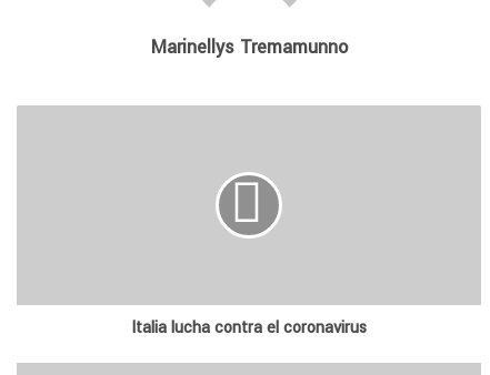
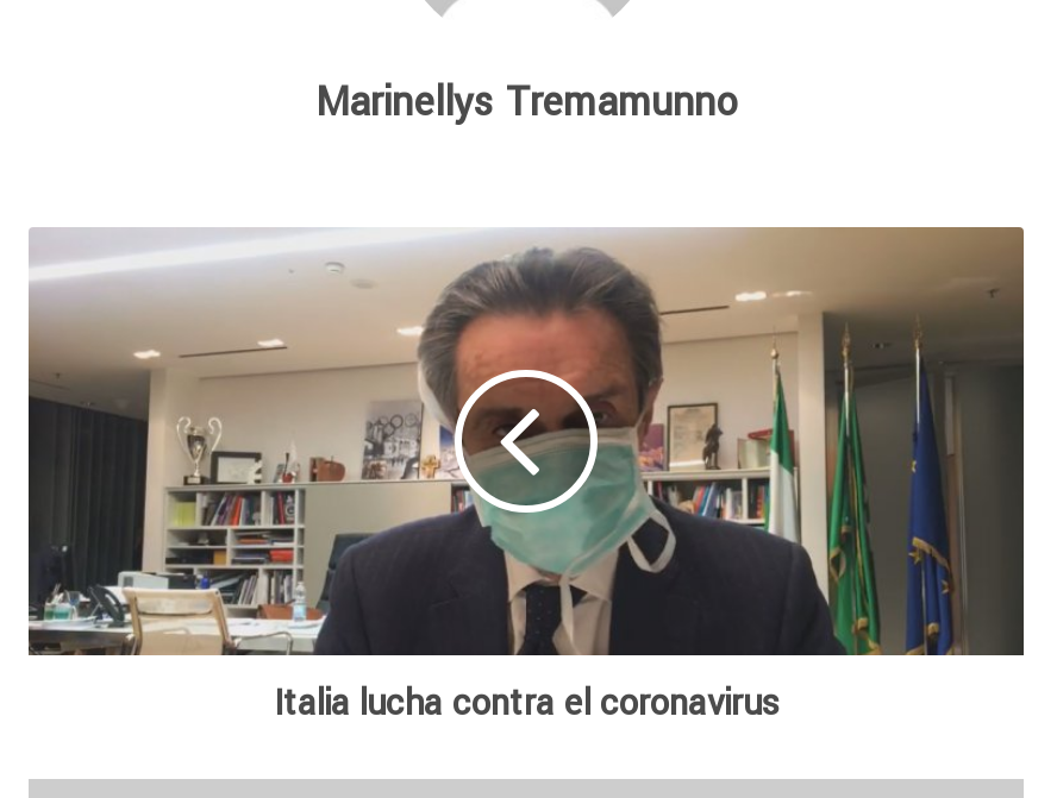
none -> [26,226,1026,656] [image]

